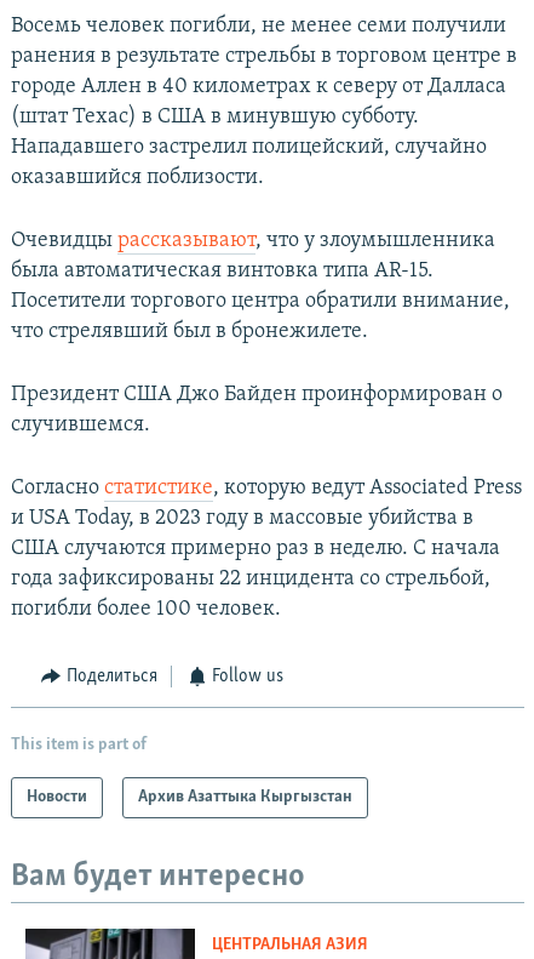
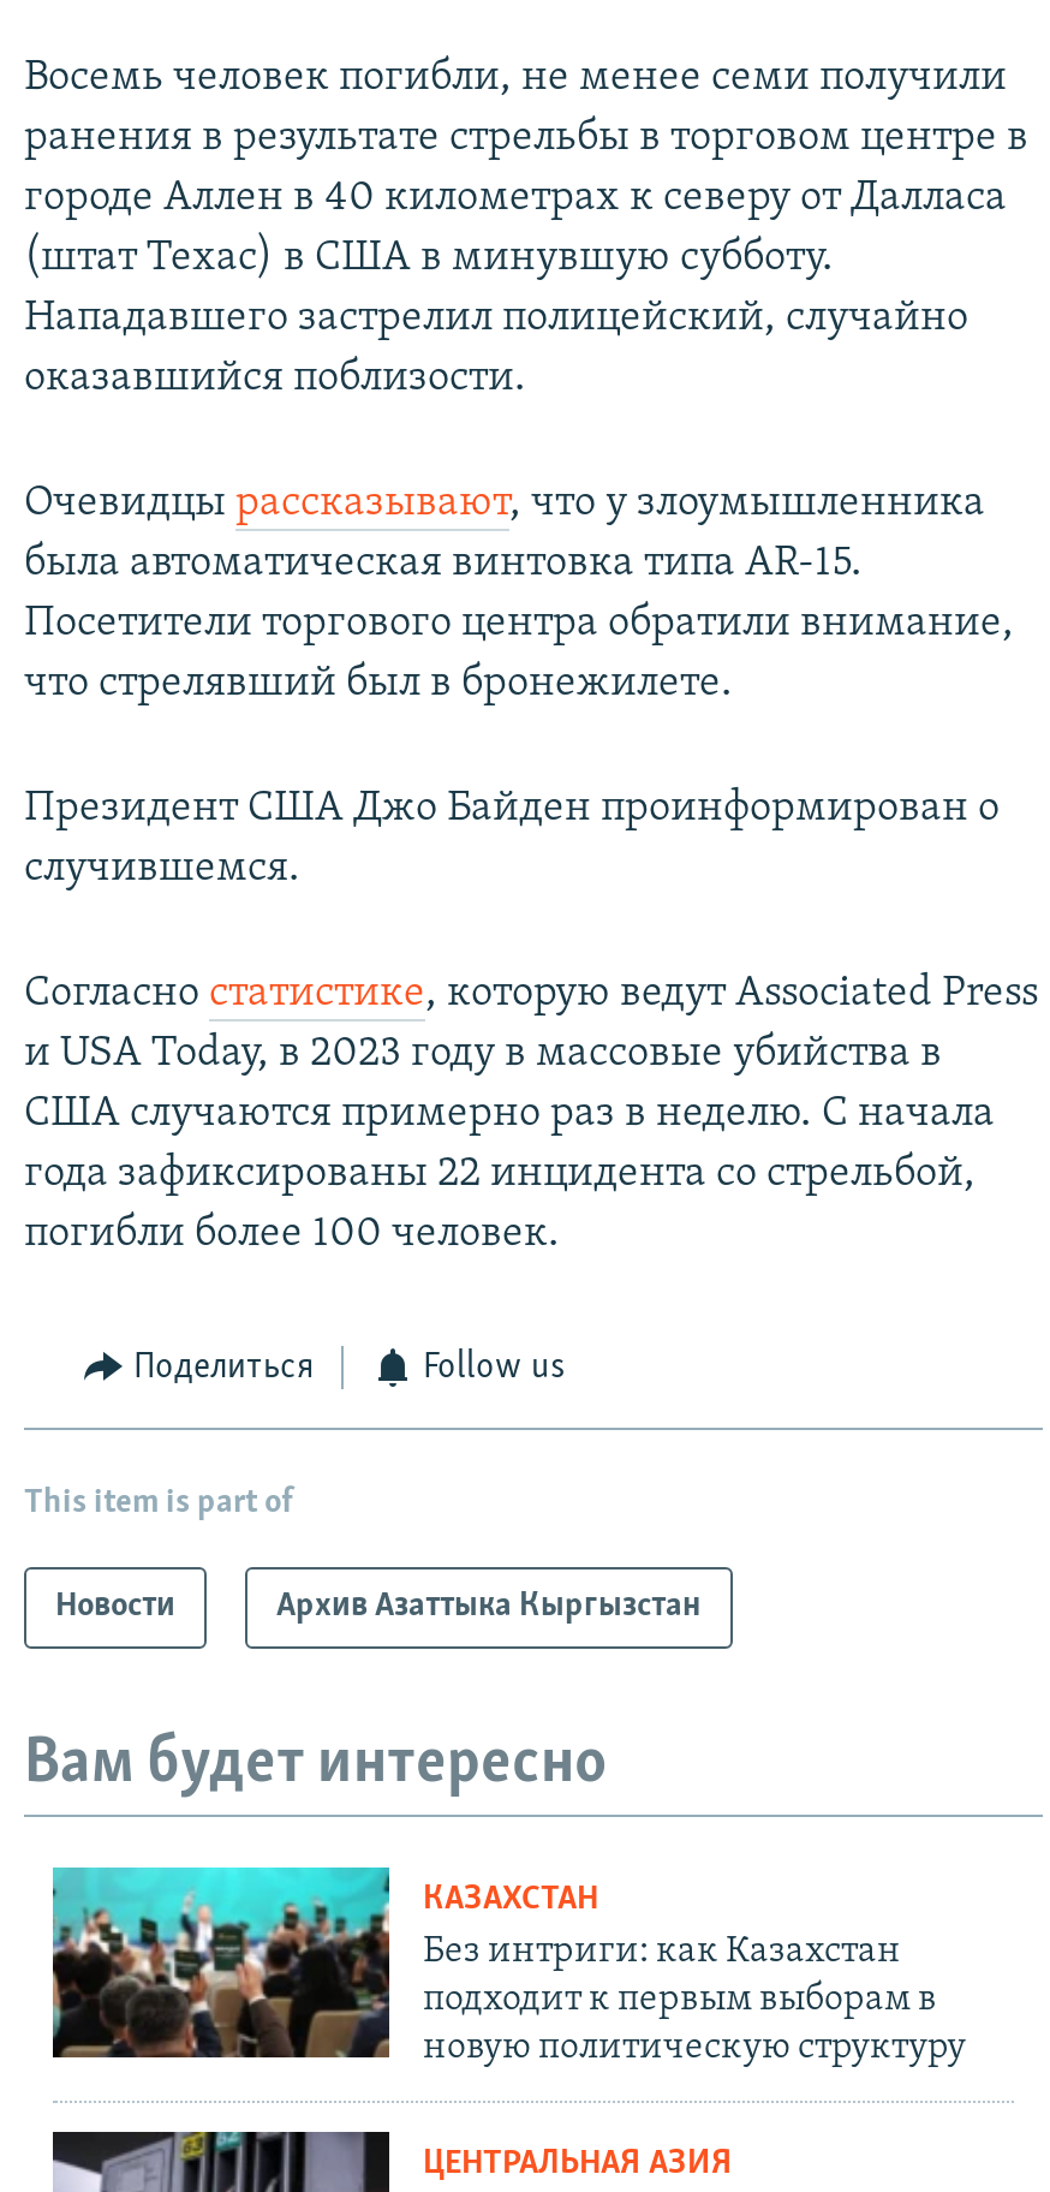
none -> [50,1865,966,2068] [image] | КАЗАХСТАН | Без интриги: как Казахстан | подходит к первым выборам в | новую политическую структуру

